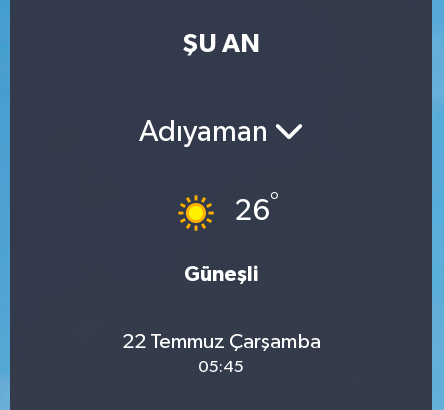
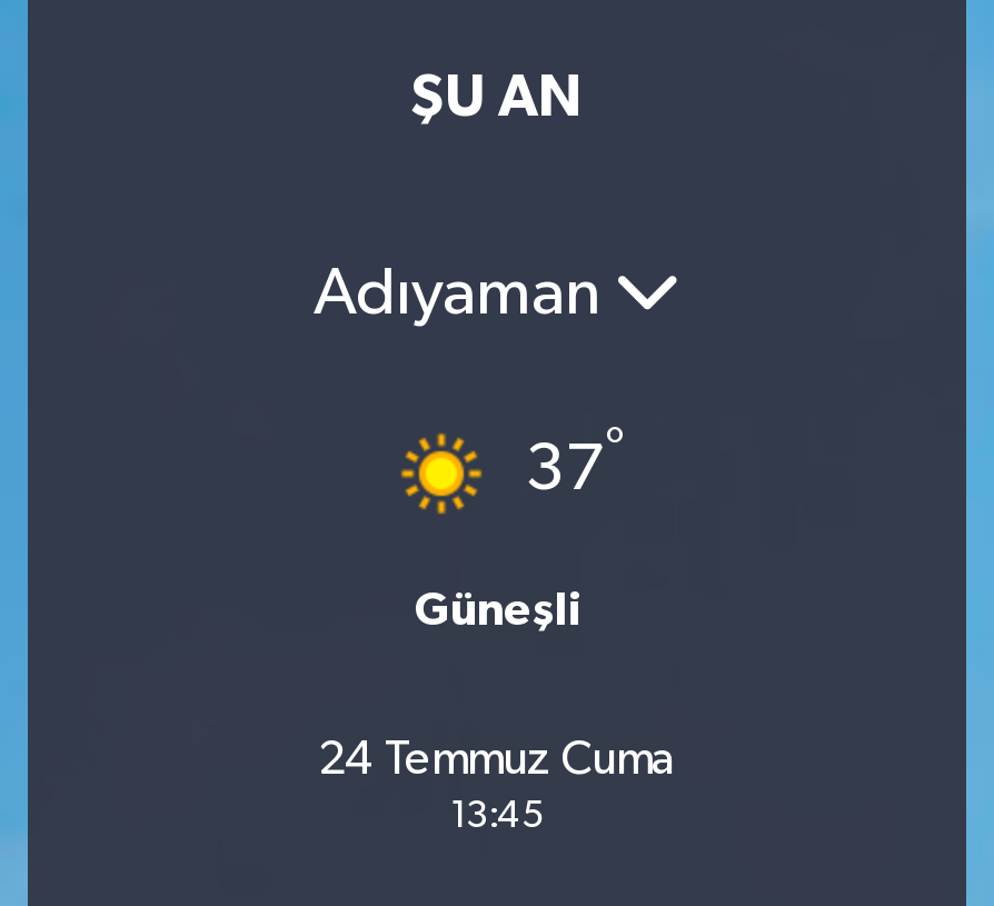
[233,191,278,227] 26° -> [525,424,625,505] 37°
[121,330,320,352] 22 Temmuz Çarşamba -> [318,735,676,784] 24 Temmuz Cuma
[198,358,244,375] 05:45 -> [450,797,544,835] 13:45

